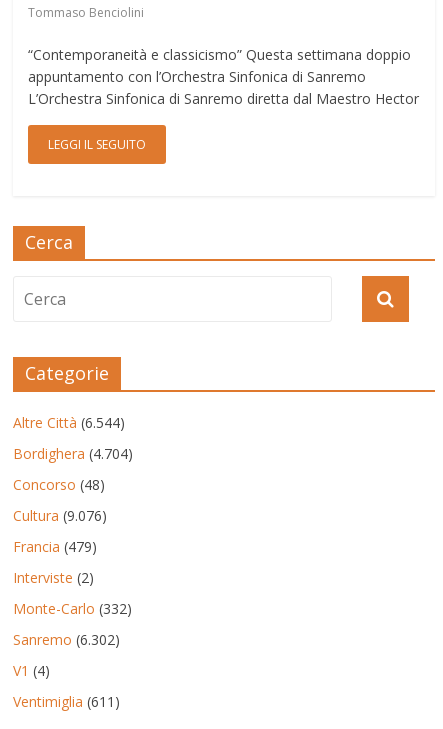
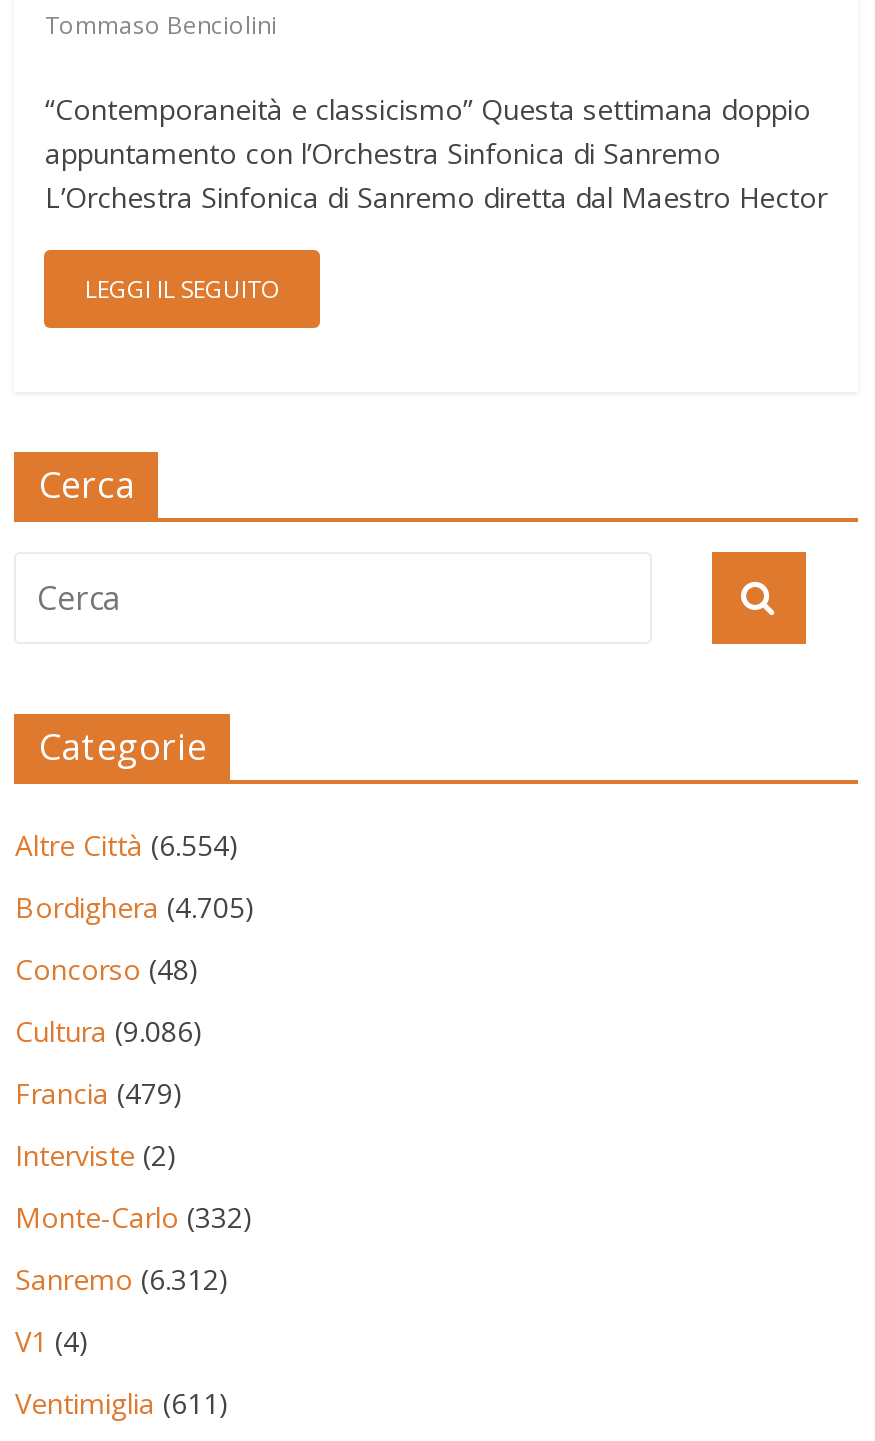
[13,413,125,432] Altre Città (6.544) -> [15,826,239,864] Altre Città (6.554)
[13,444,133,463] Bordighera (4.704) -> [15,888,255,926] Bordighera (4.705)
[13,506,107,525] Cultura (9.076) -> [15,1012,203,1050] Cultura (9.086)
[13,630,120,649] Sanremo (6.302) -> [15,1260,229,1298] Sanremo (6.312)

